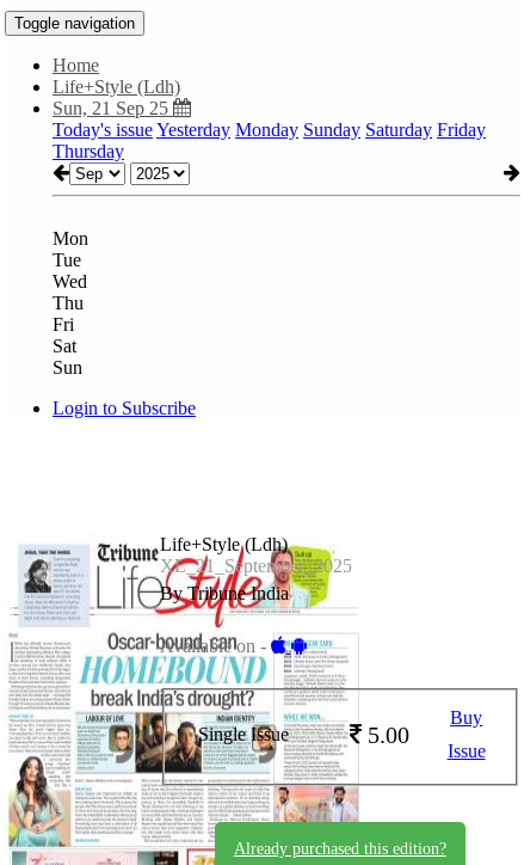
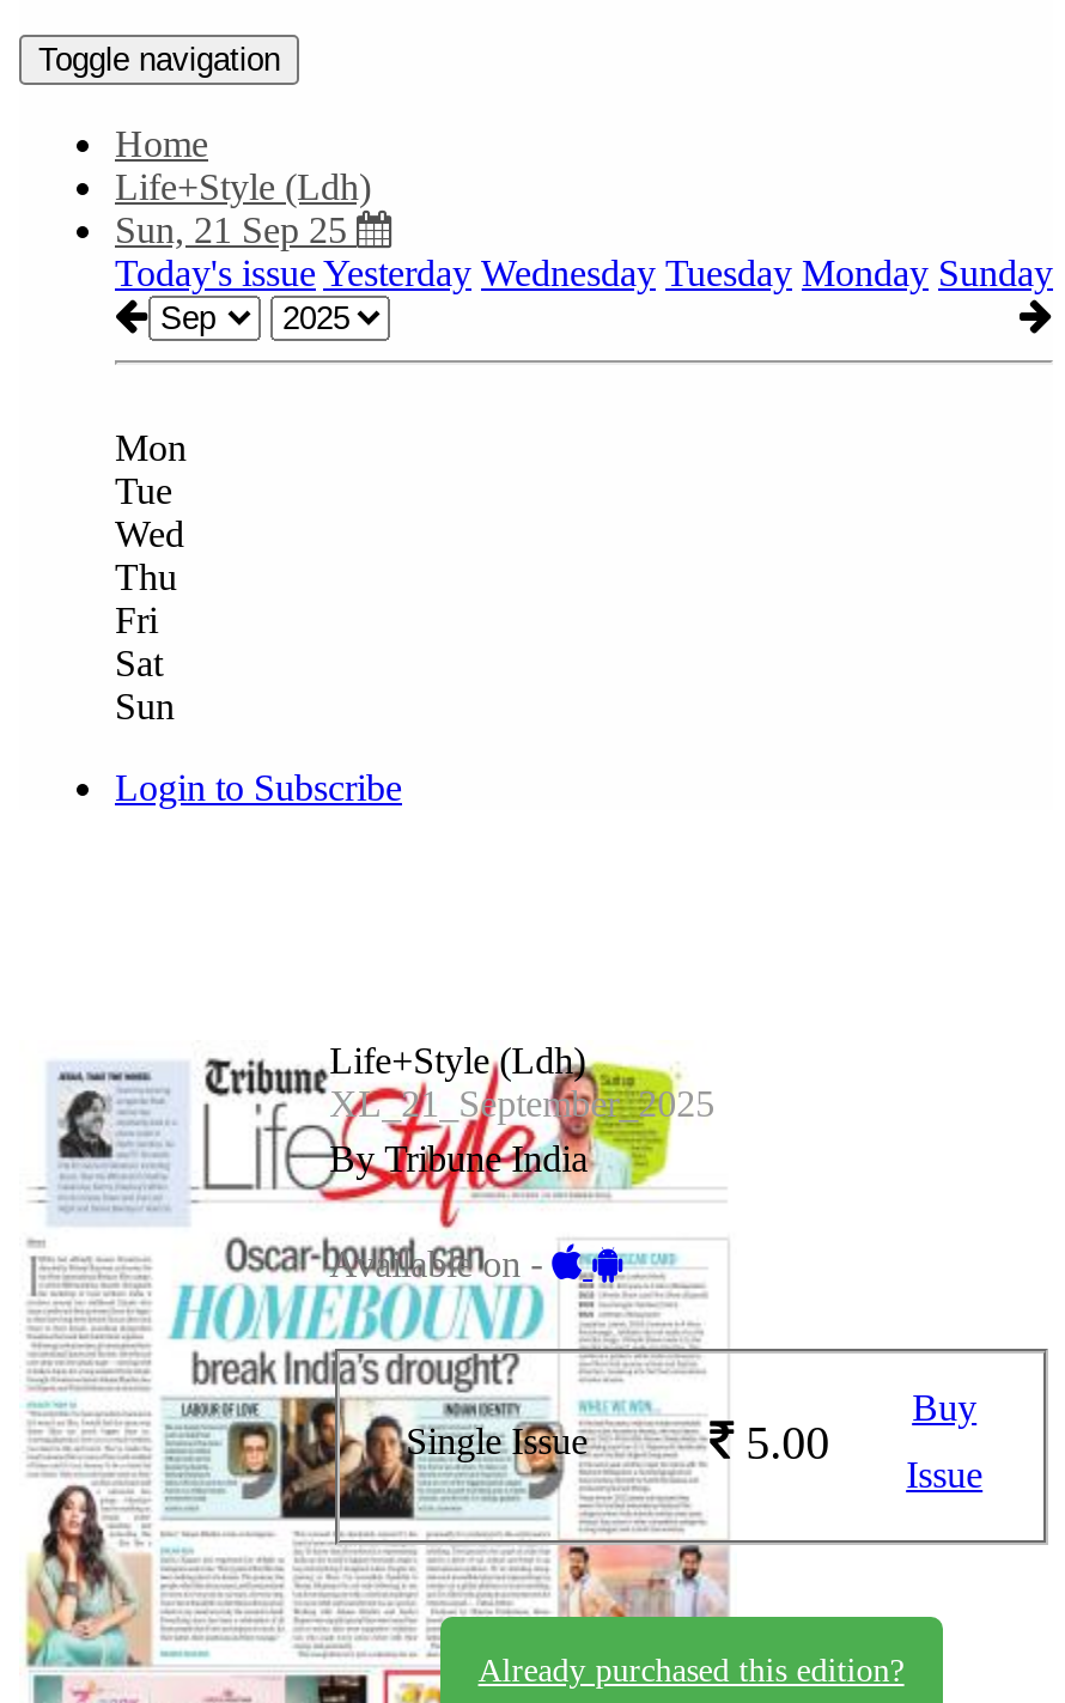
[53,119,486,161] Today's issue Yesterday Monday Sunday Saturday Friday | Thursday -> [115,253,1053,293] Today's issue Yesterday Wednesday Tuesday Monday Sunday

